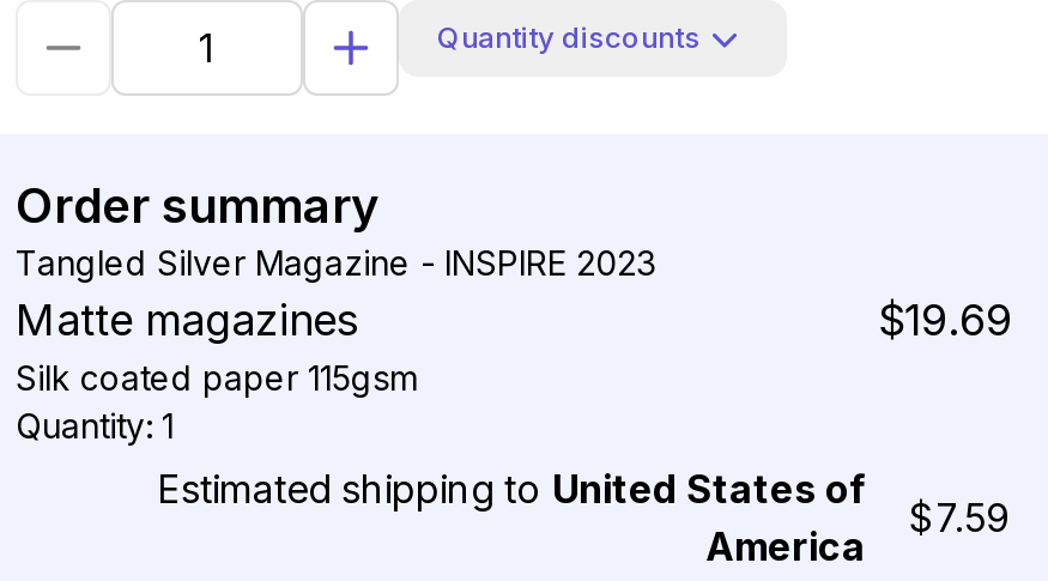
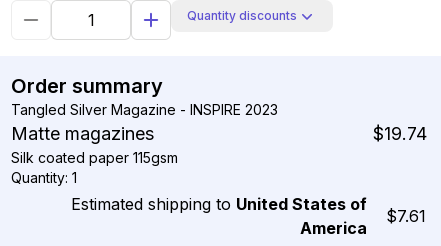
[878,295,1012,345] $19.69 -> [373,123,427,144] $19.74
[909,494,1010,541] $7.59 -> [386,206,426,226] $7.61

